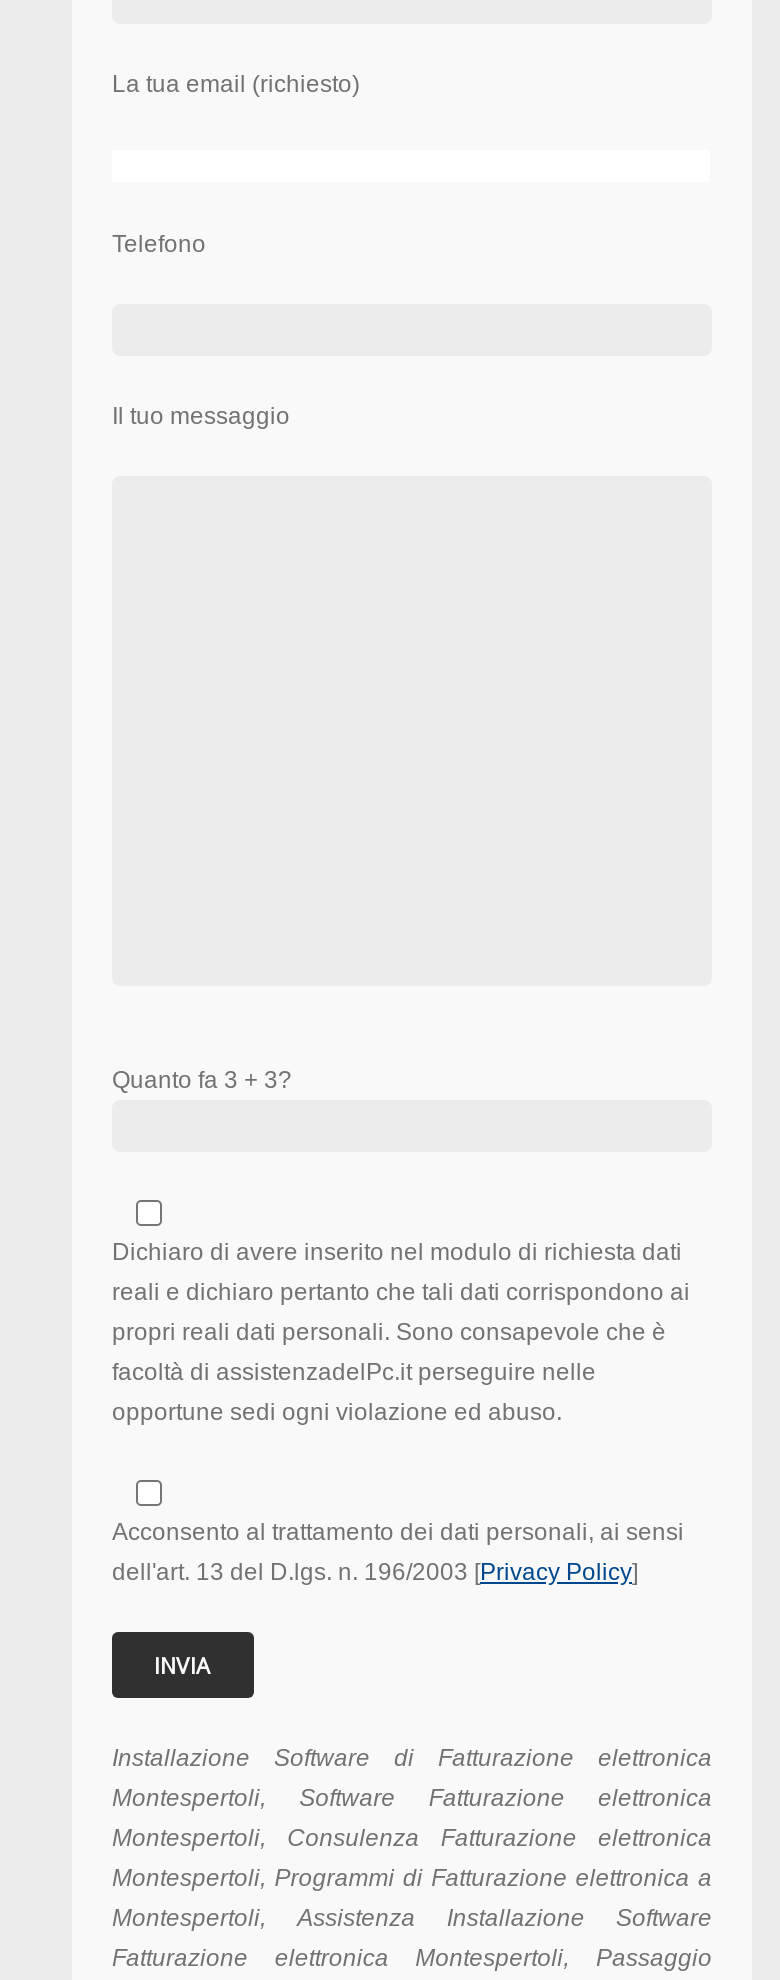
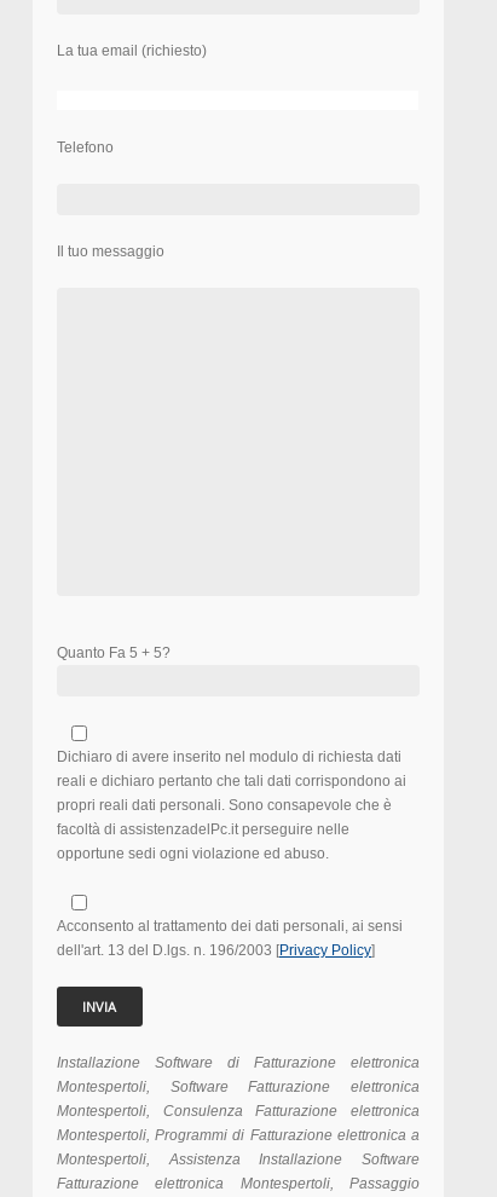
[112,1066,292,1094] Quanto fa 3 + 3? -> [57,644,171,661] Quanto Fa 5 + 5?

